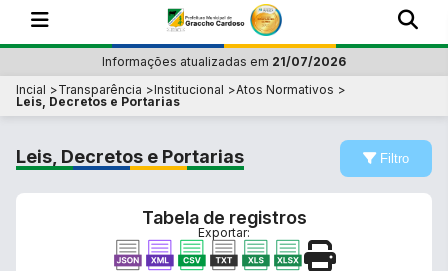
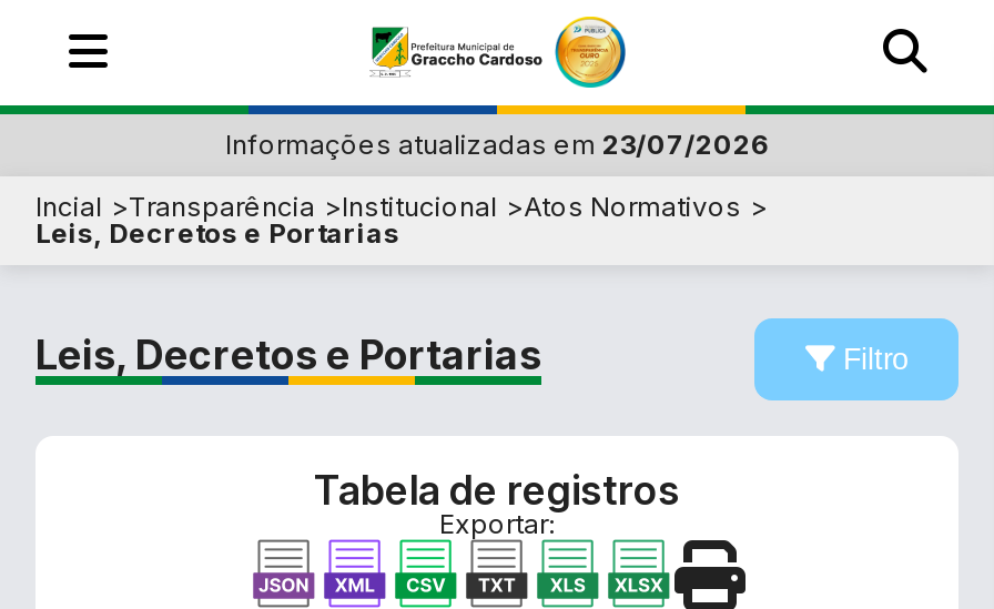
[102,54,346,69] Informações atualizadas em 21/07/2026 -> [225,128,769,161] Informações atualizadas em 23/07/2026

